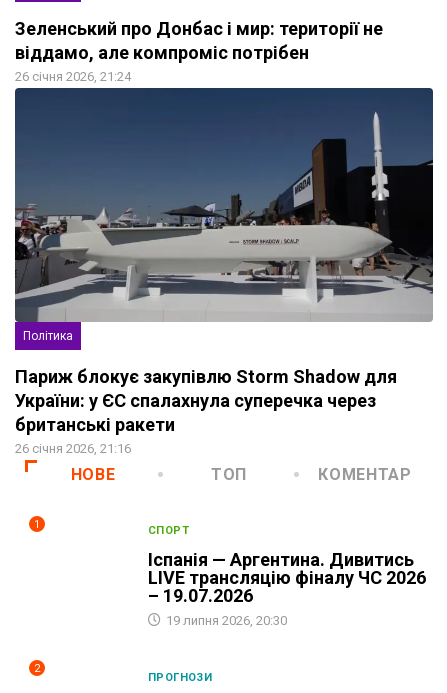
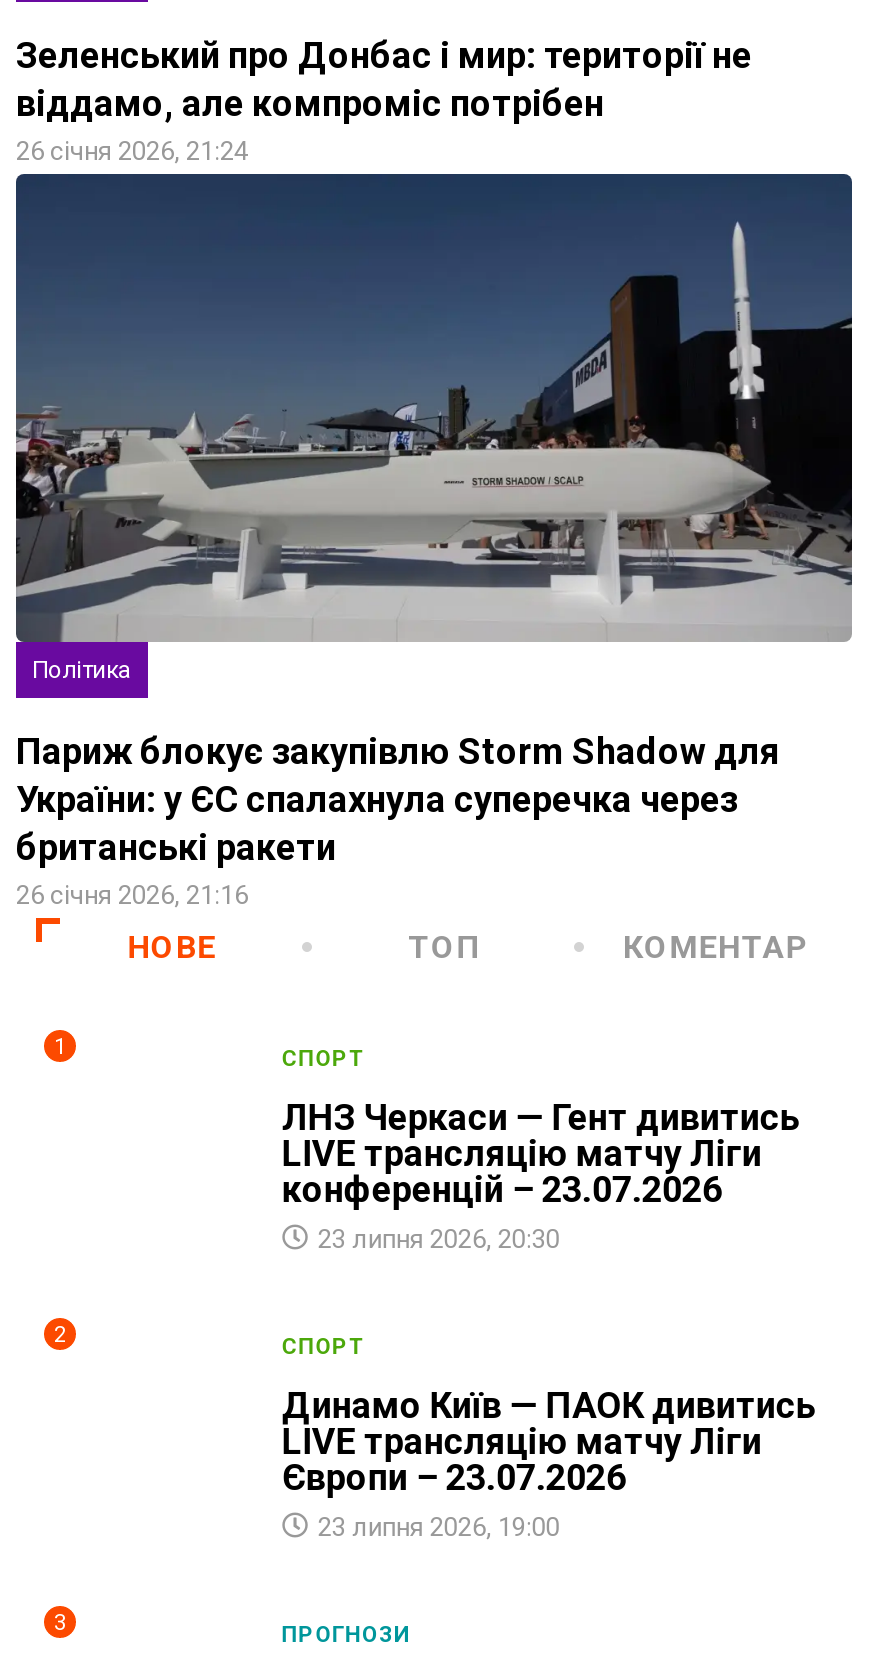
[148,548,426,627] Іспанія — Аргентина. Дивитись | LIVE трансляцію фіналу ЧС 2026 | – 19.07.2026 | 19 липня 2026, 20:30 -> [282,1096,800,1254] ЛНЗ Черкаси — Гент дивитись | LIVE трансляцію матчу Ліги | конференцій – 23.07.2026 | 23 липня 2026, 20:30
none -> [54,1334,816,1636] СПОРТ | Динамо Київ — ПАОК дивитись | LIVE трансляцію матчу Ліги | Європи – 23.07.2026 | 23 липня 2026, 19:00 | 3

